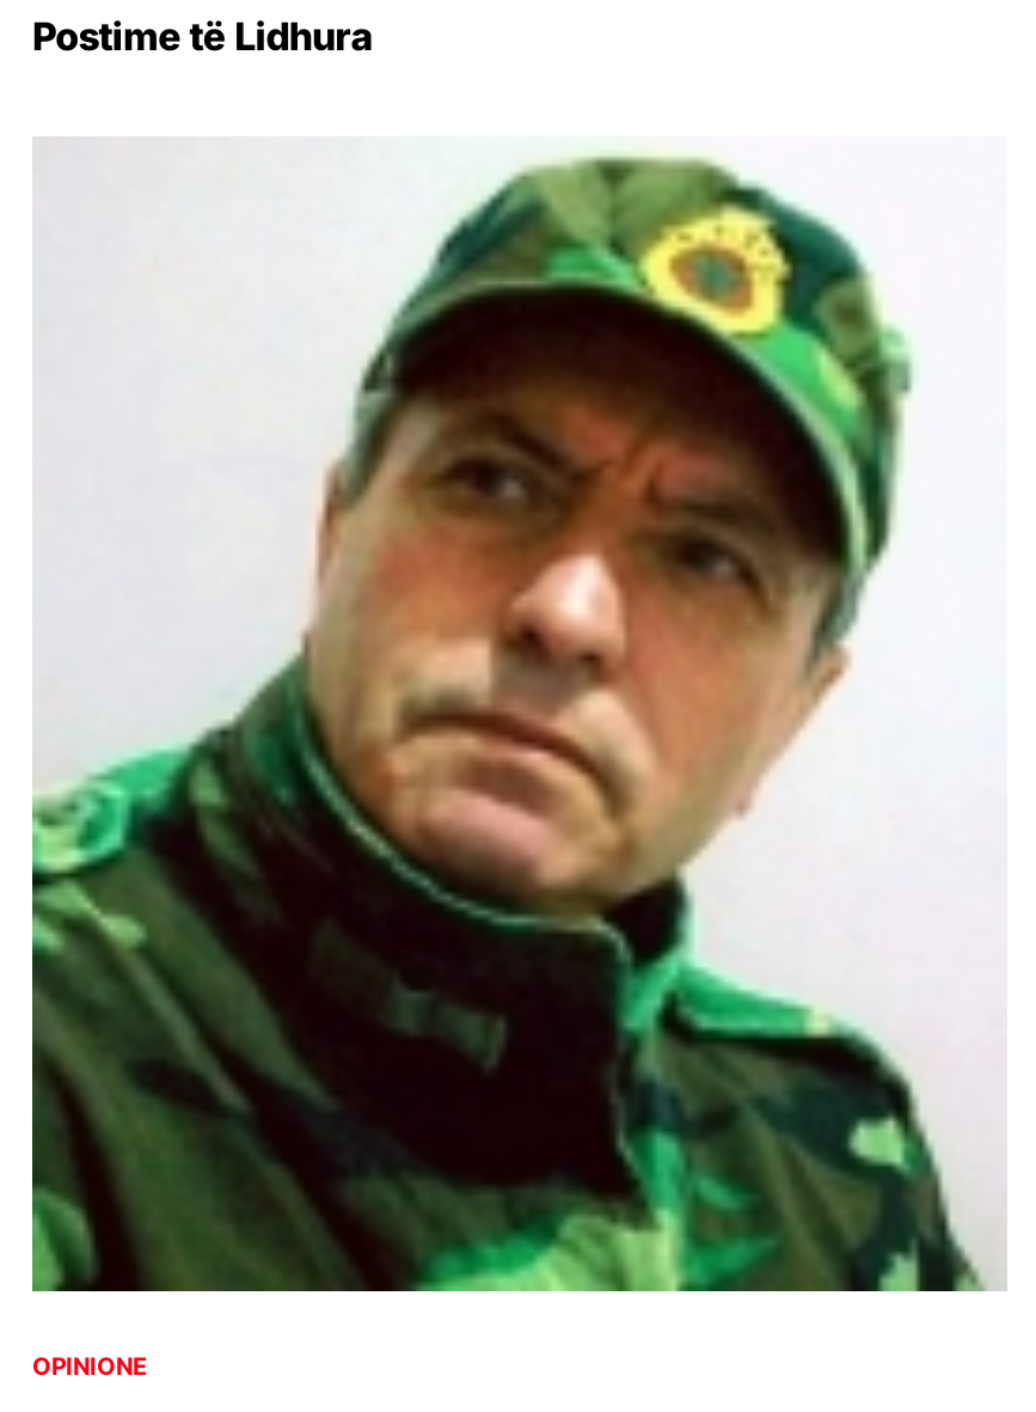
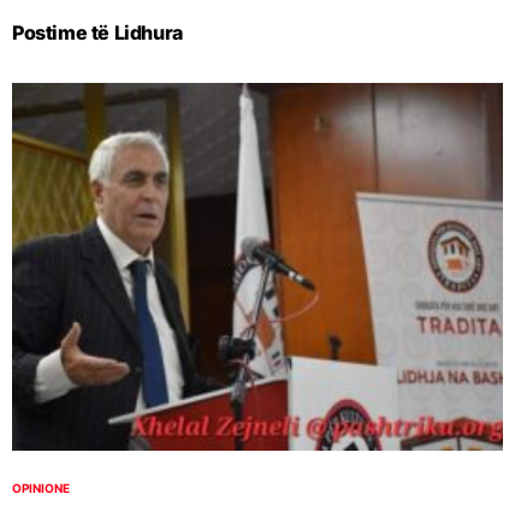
[30,141,1007,1294] [image] -> [11,82,504,452] [image]

